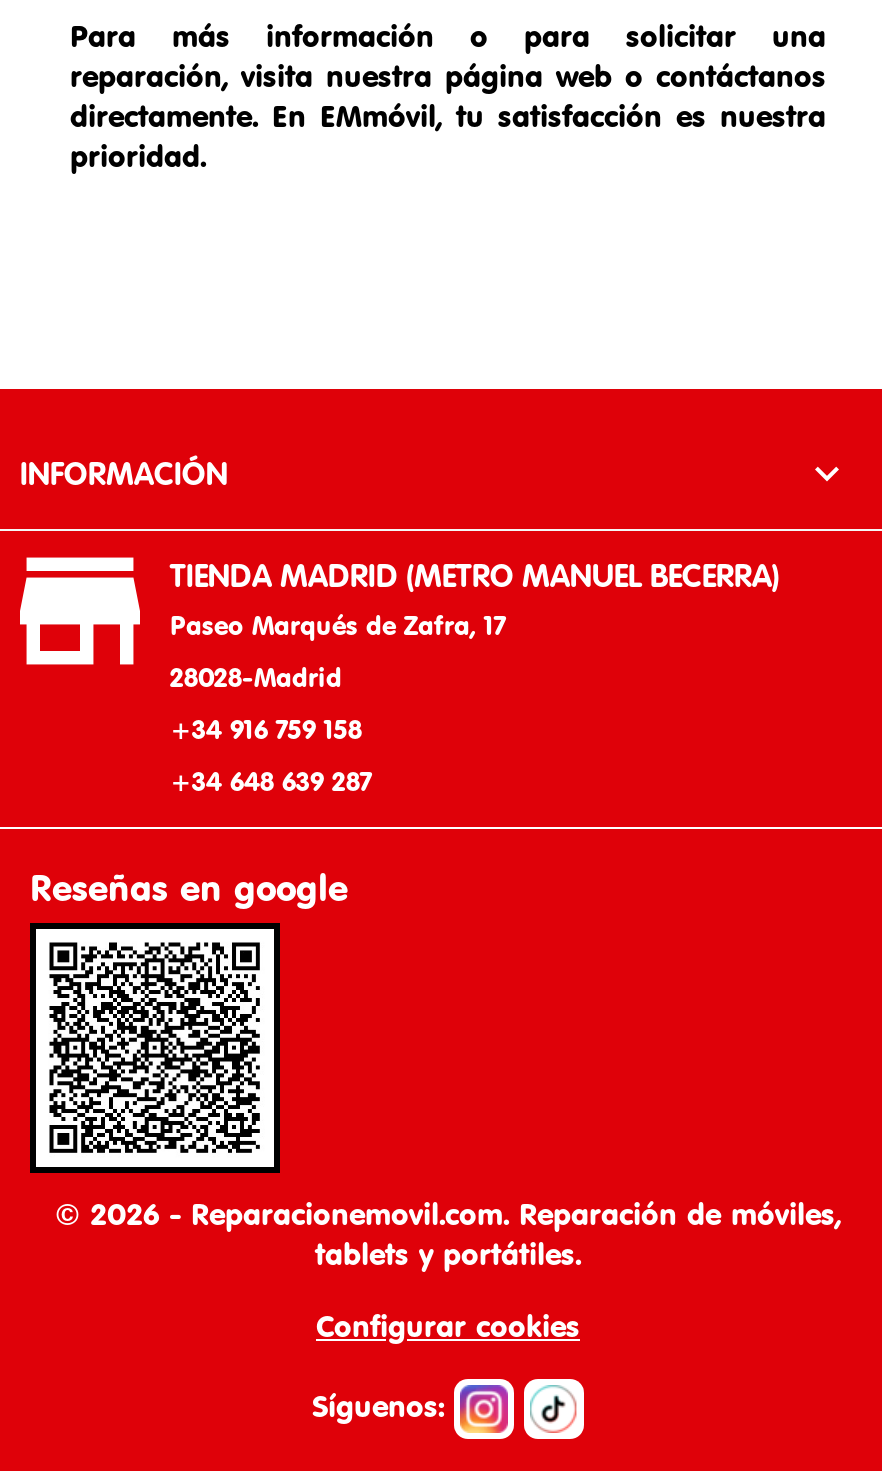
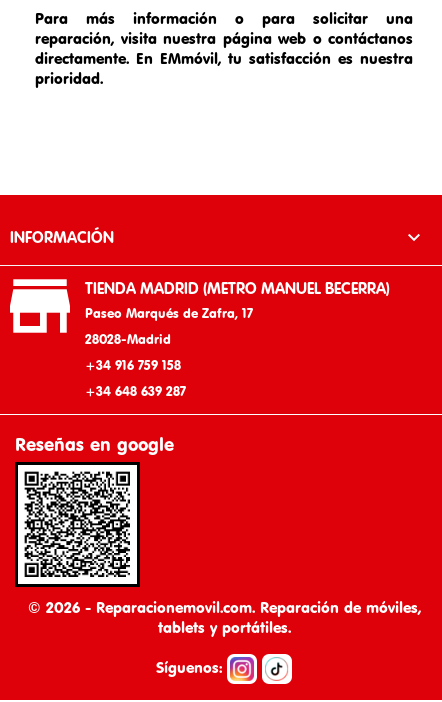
[316,1307,580,1345] Configurar cookies -> none

